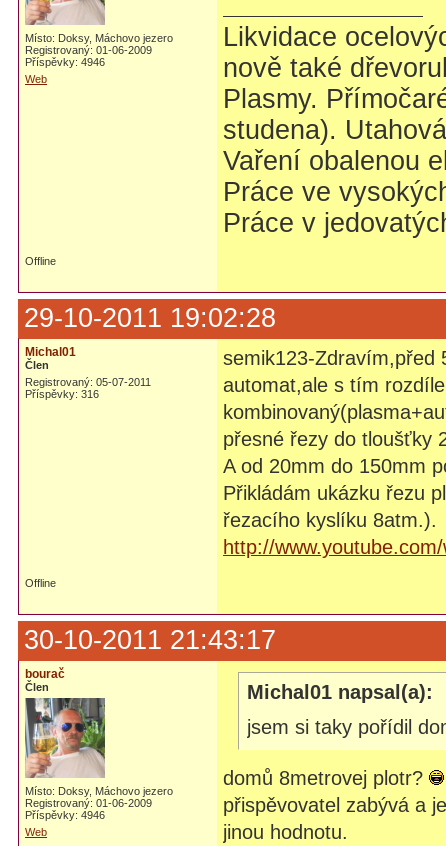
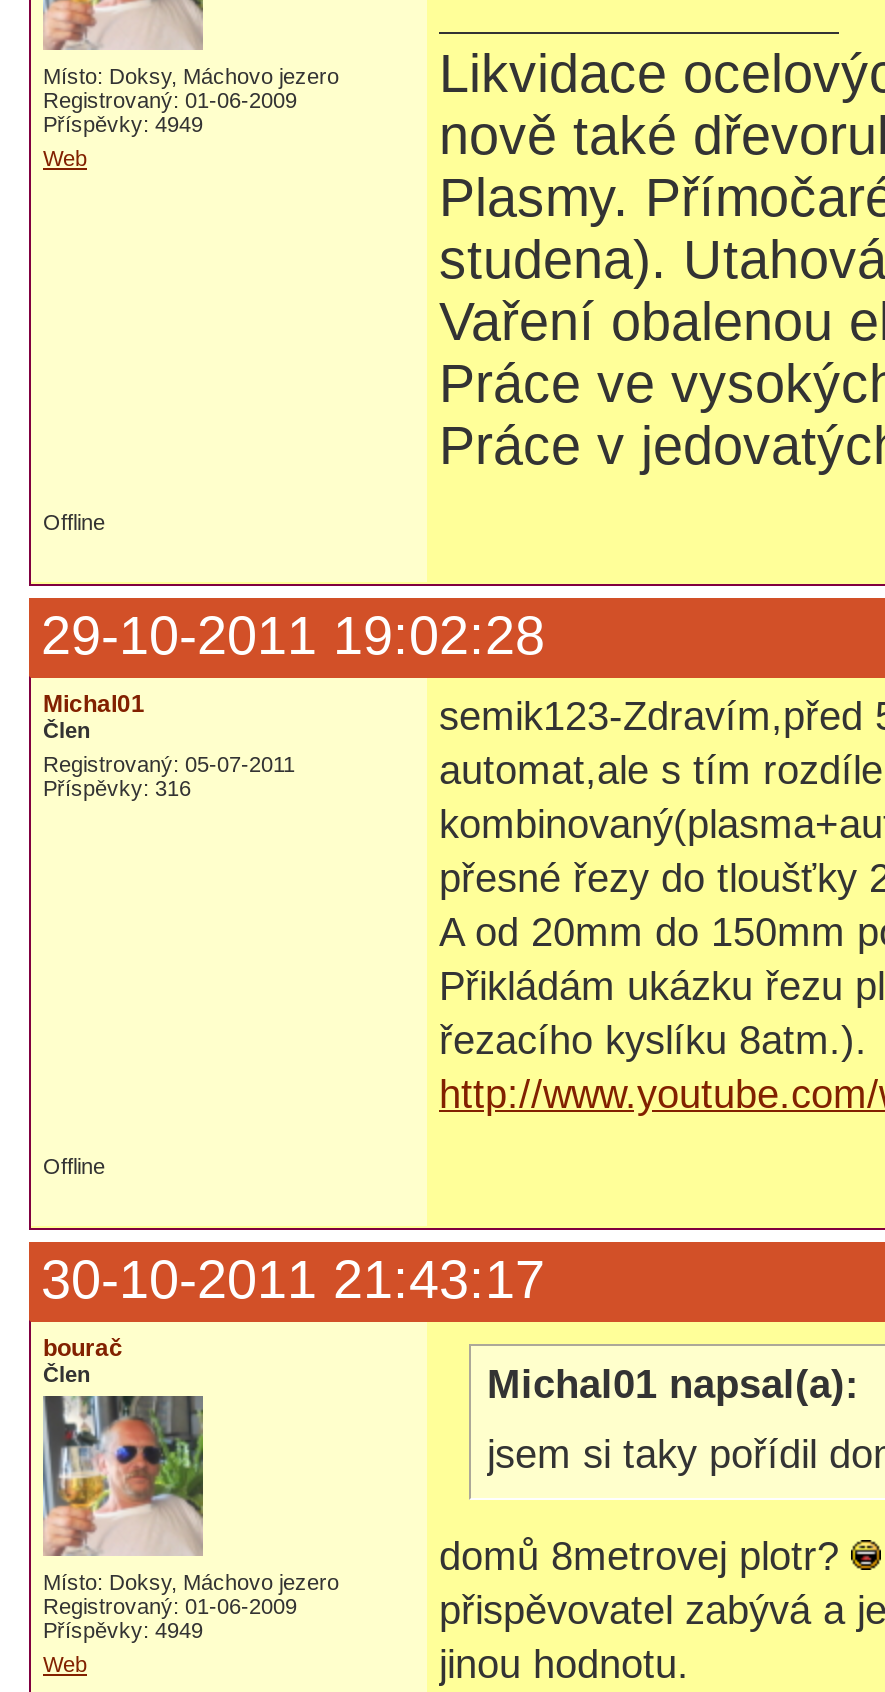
[25,56,105,68] Příspěvky: 4946 -> [43,112,203,136] Příspěvky: 4949
[25,809,105,821] Příspěvky: 4946 -> [43,1618,203,1642] Příspěvky: 4949

